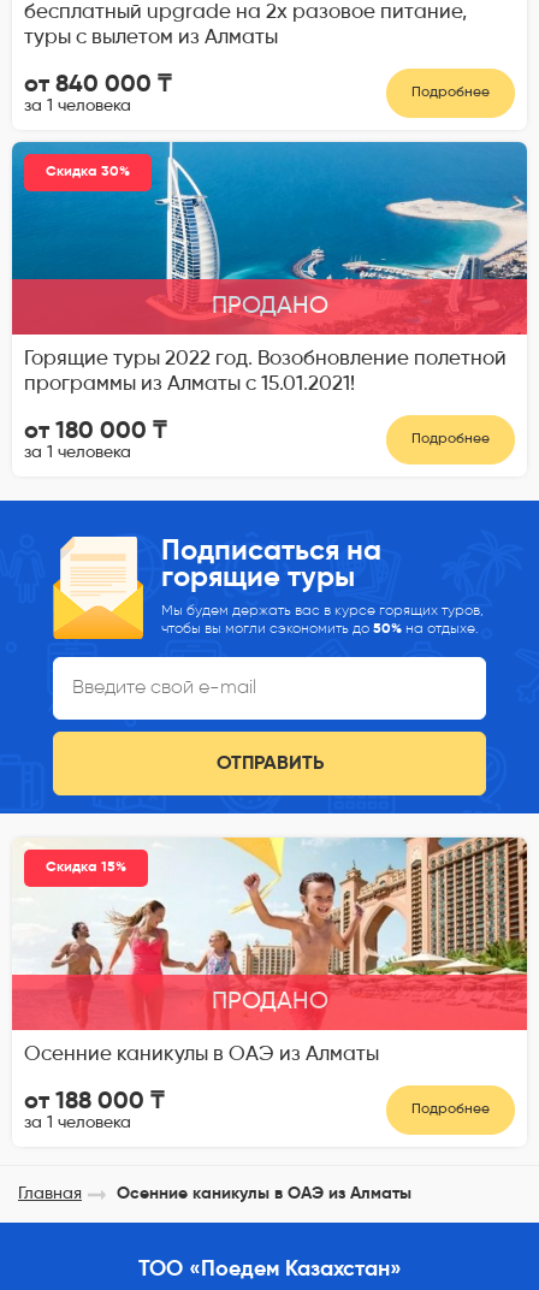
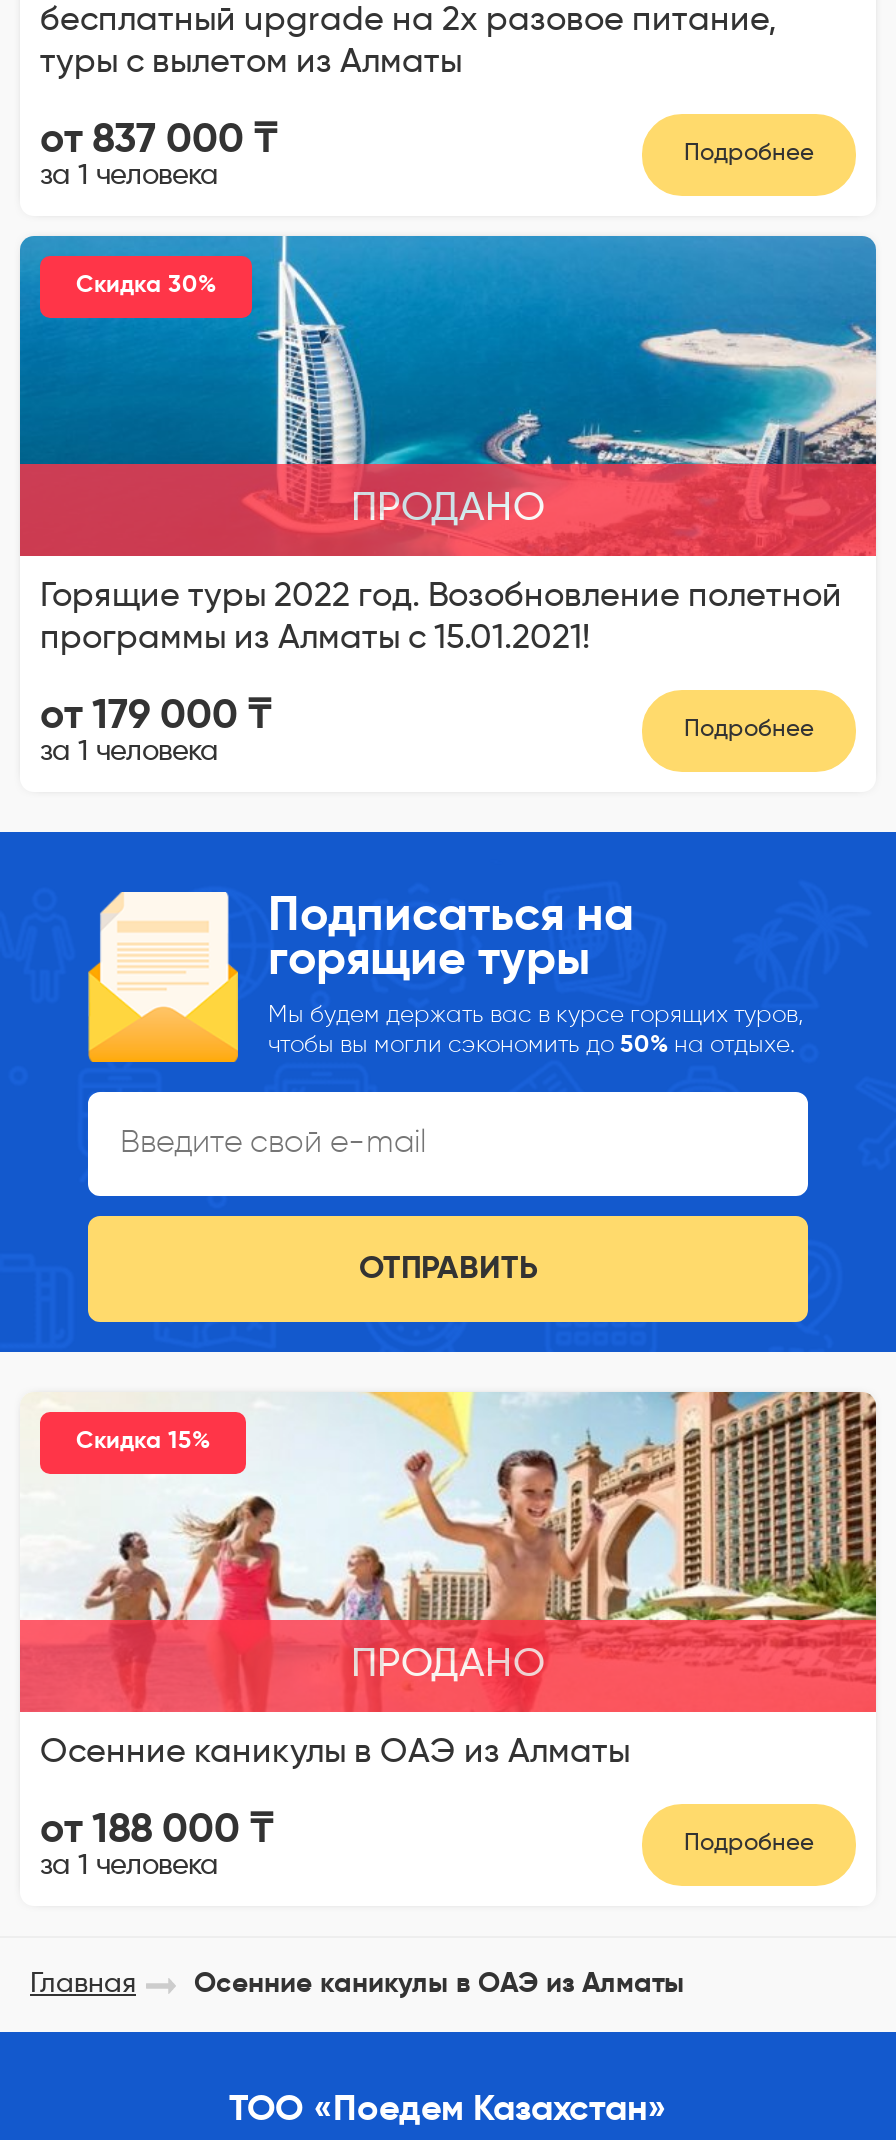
[24,72,171,97] от 840 000 ₸ -> [40,120,276,162] от 837 000 ₸
[24,419,166,444] от 180 000 ₸ -> [40,696,270,738] от 179 000 ₸

